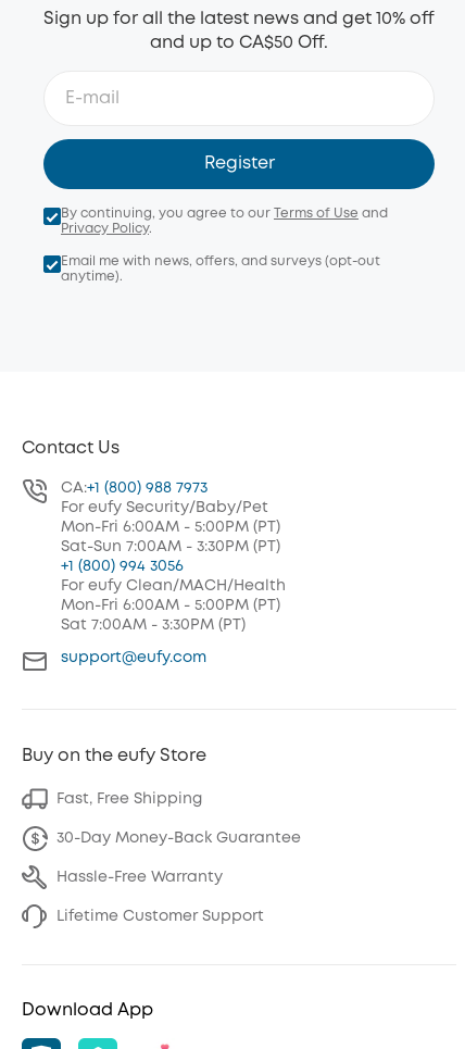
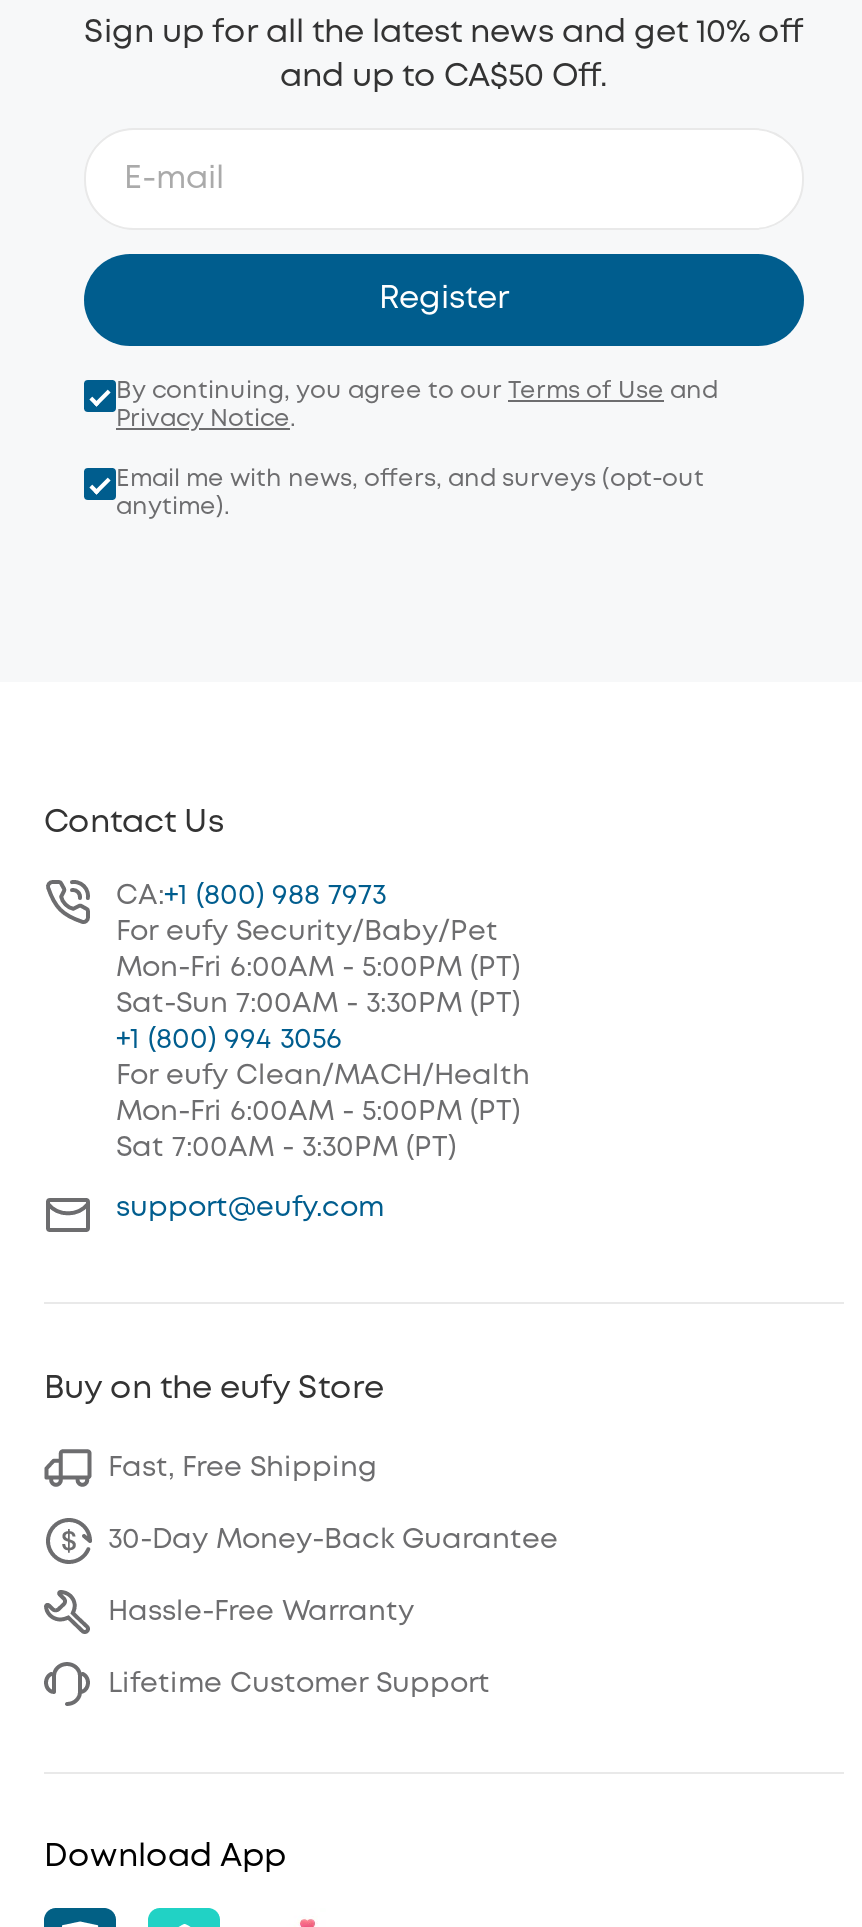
[61,223,152,235] Privacy Policy. -> [116,407,296,429] Privacy Notice.

